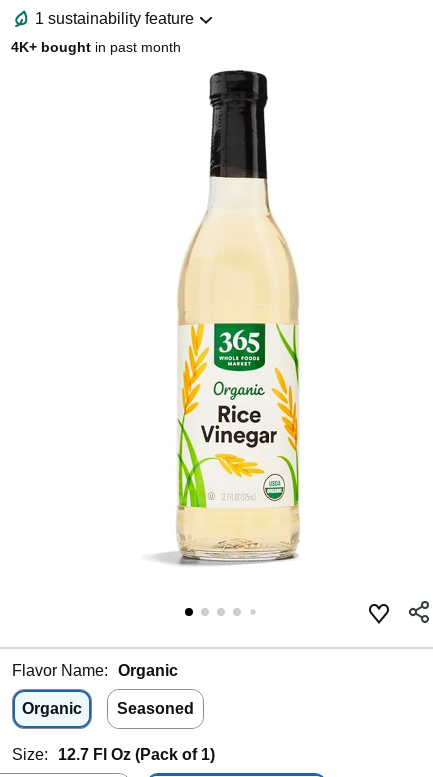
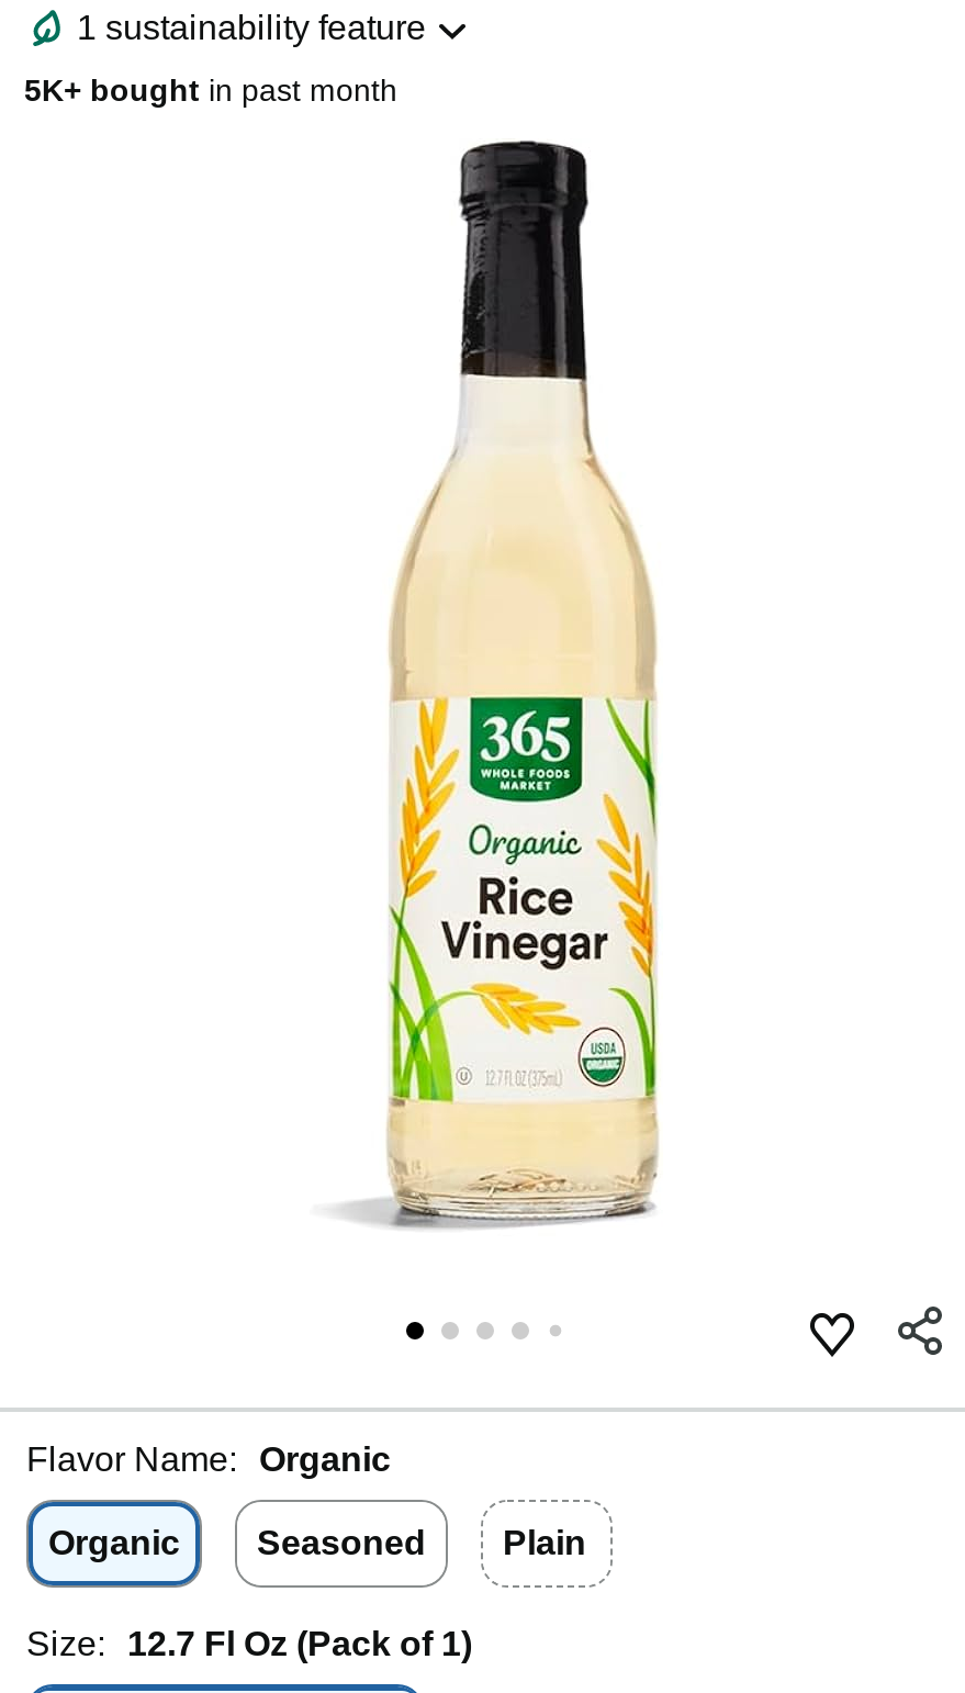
[11,39,181,55] 4K+ bought in past month -> [24,73,397,108] 5K+ bought in past month
none -> [503,1524,586,1562] Plain

